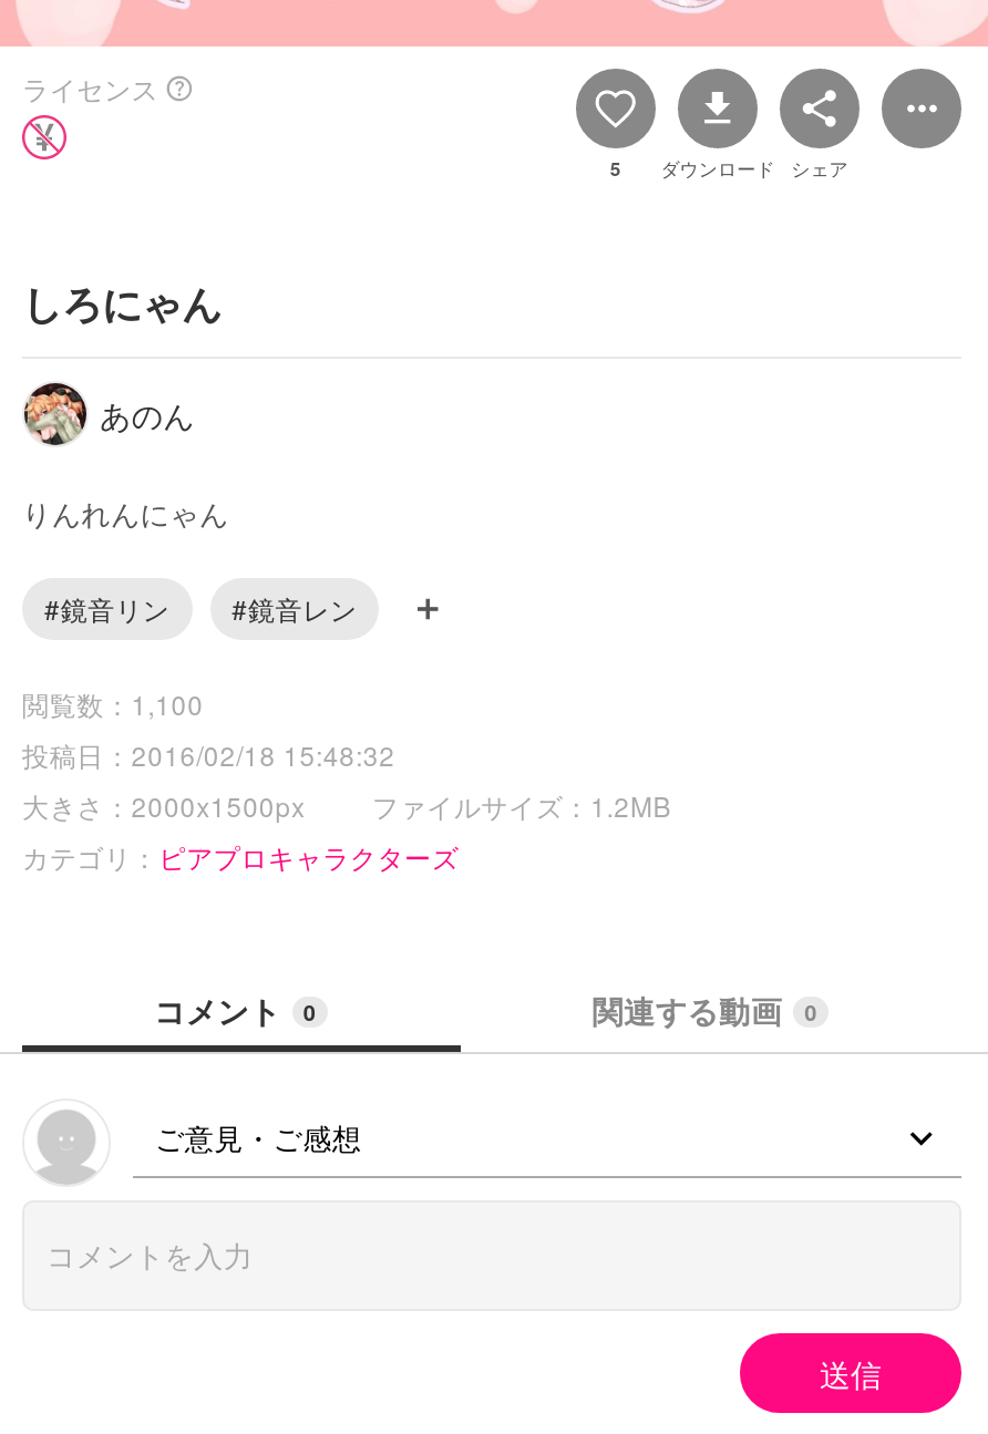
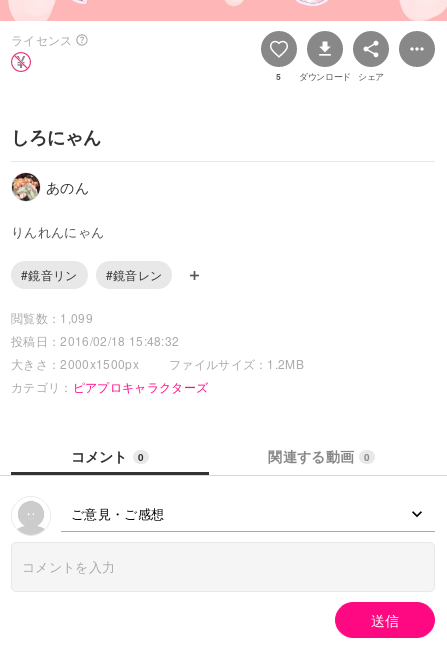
[22,684,204,722] 閲覧数：1,100 -> [11,309,93,326] 閲覧数：1,099

